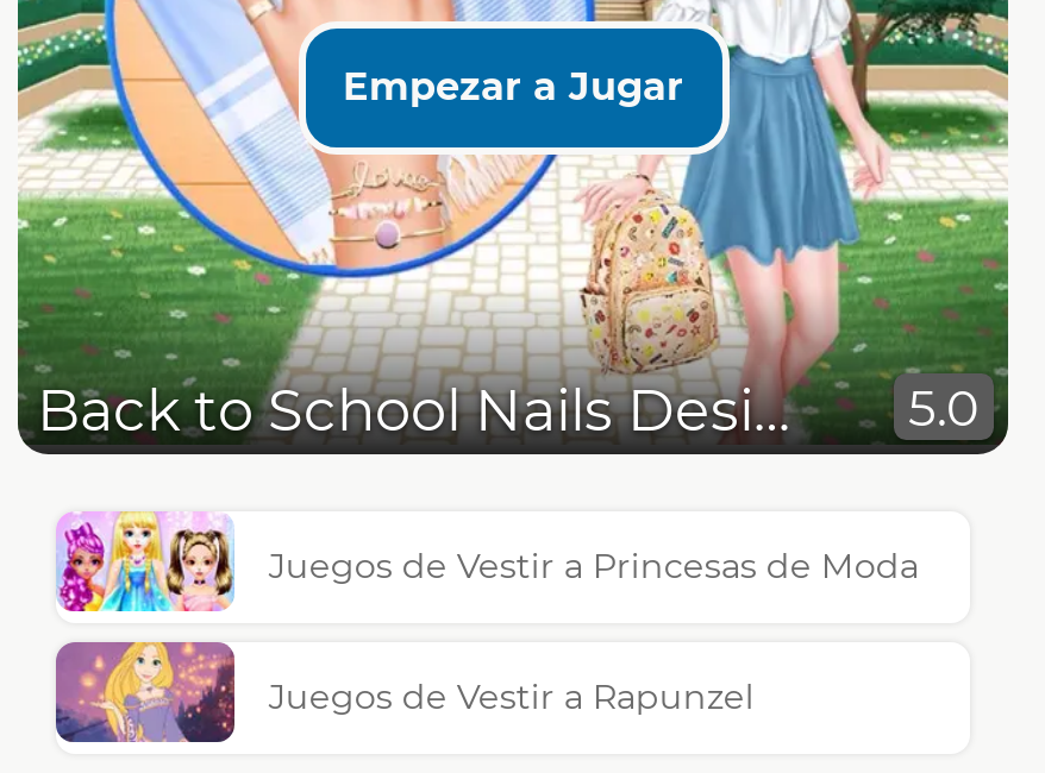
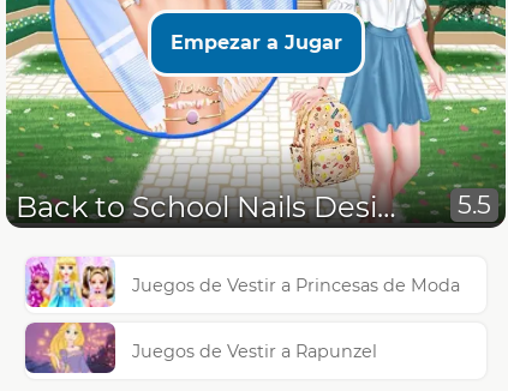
[908,377,980,436] 5.0 -> [458,190,491,220] 5.5

